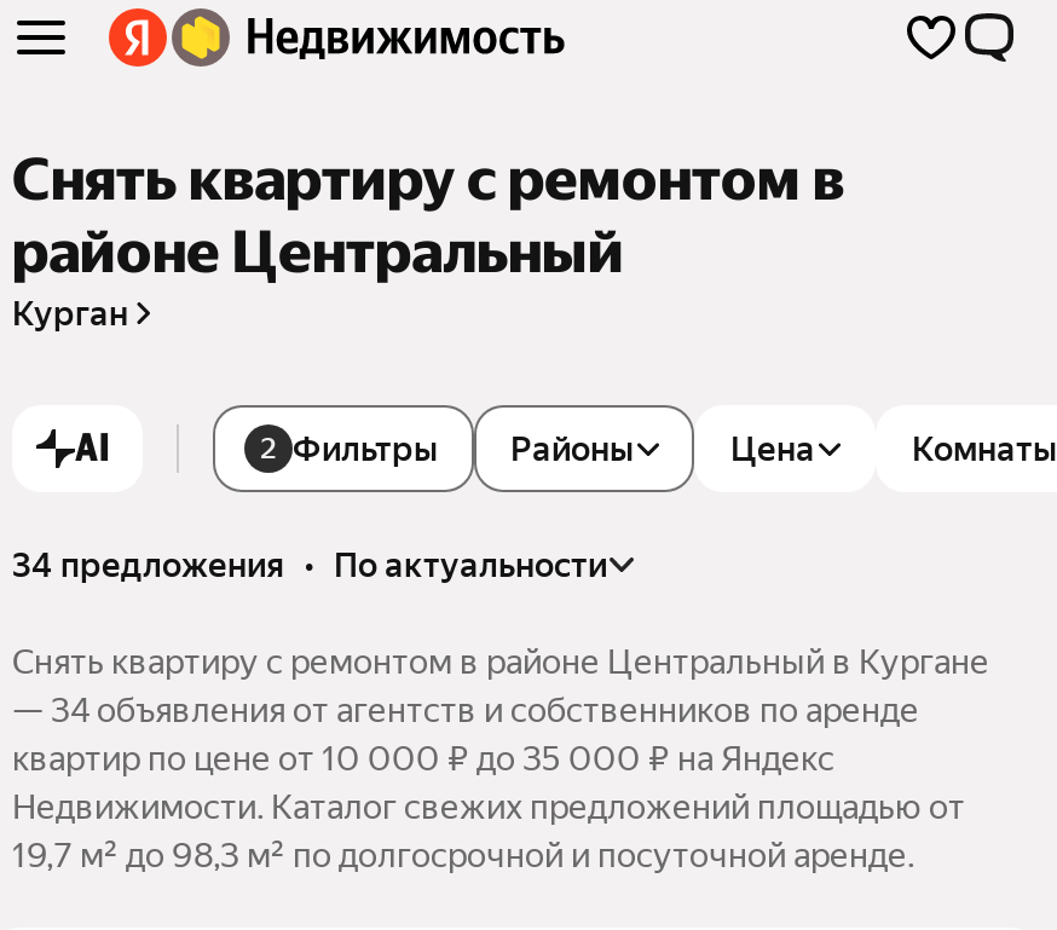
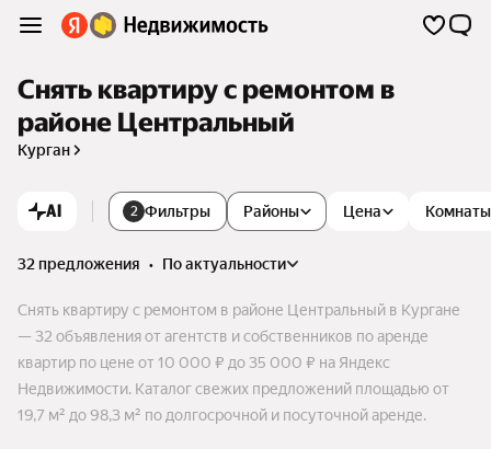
[12,545,607,584] 34 предложения • по актуальности -> [18,255,286,272] 32 предложения • по актуальности
[12,690,919,729] — 34 объявления от агентств и собственников по аренде -> [18,327,429,345] — 32 объявления от агентств и собственников по аренде

